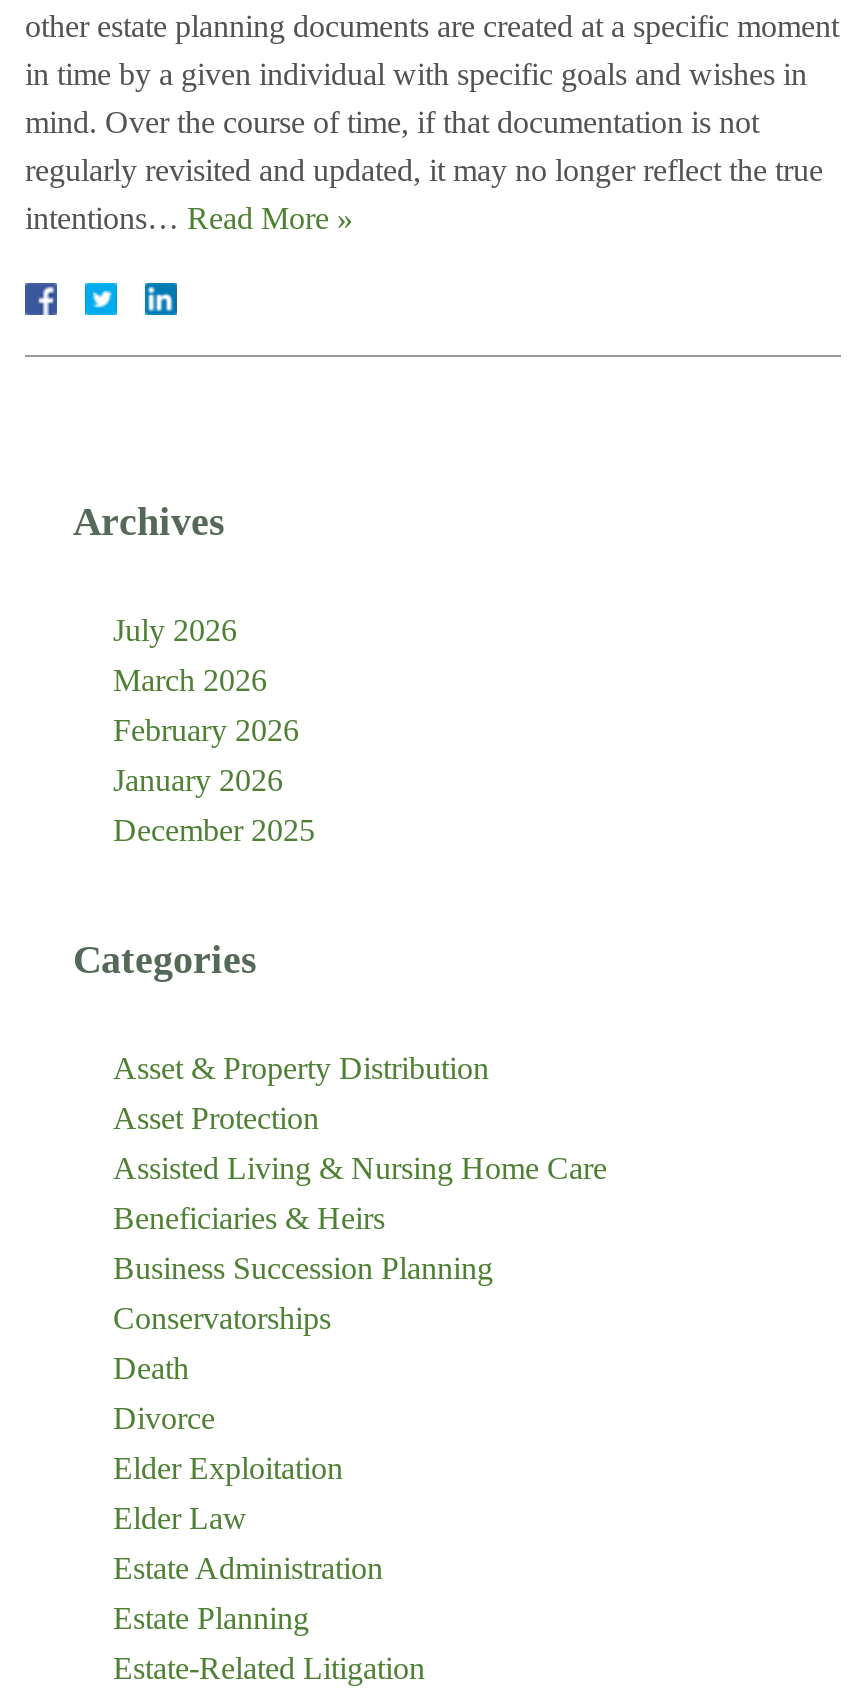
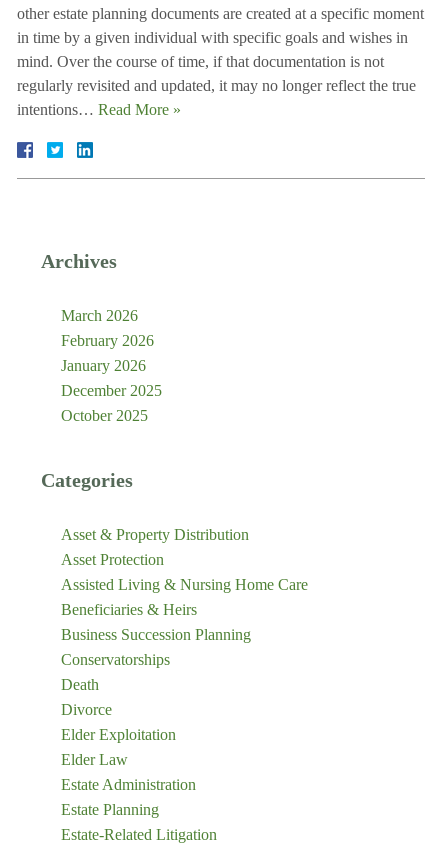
[113,612,237,646] July 2026 -> none
moved [113,662,315,846] -> [61,307,162,399]: March 2026 | February 2026 | January 2026 | December 2025
none -> [61,407,148,424] October 2025

